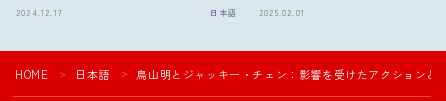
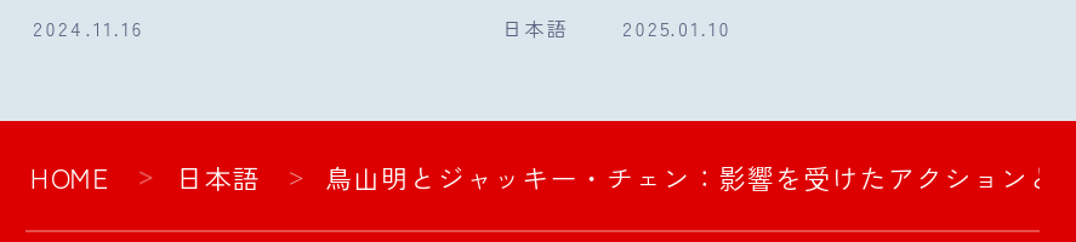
[16,7,62,18] 2024.12.17 -> [33,14,144,41] 2024.11.16
[259,7,305,18] 2025.02.01 -> [622,14,731,41] 2025.01.10

